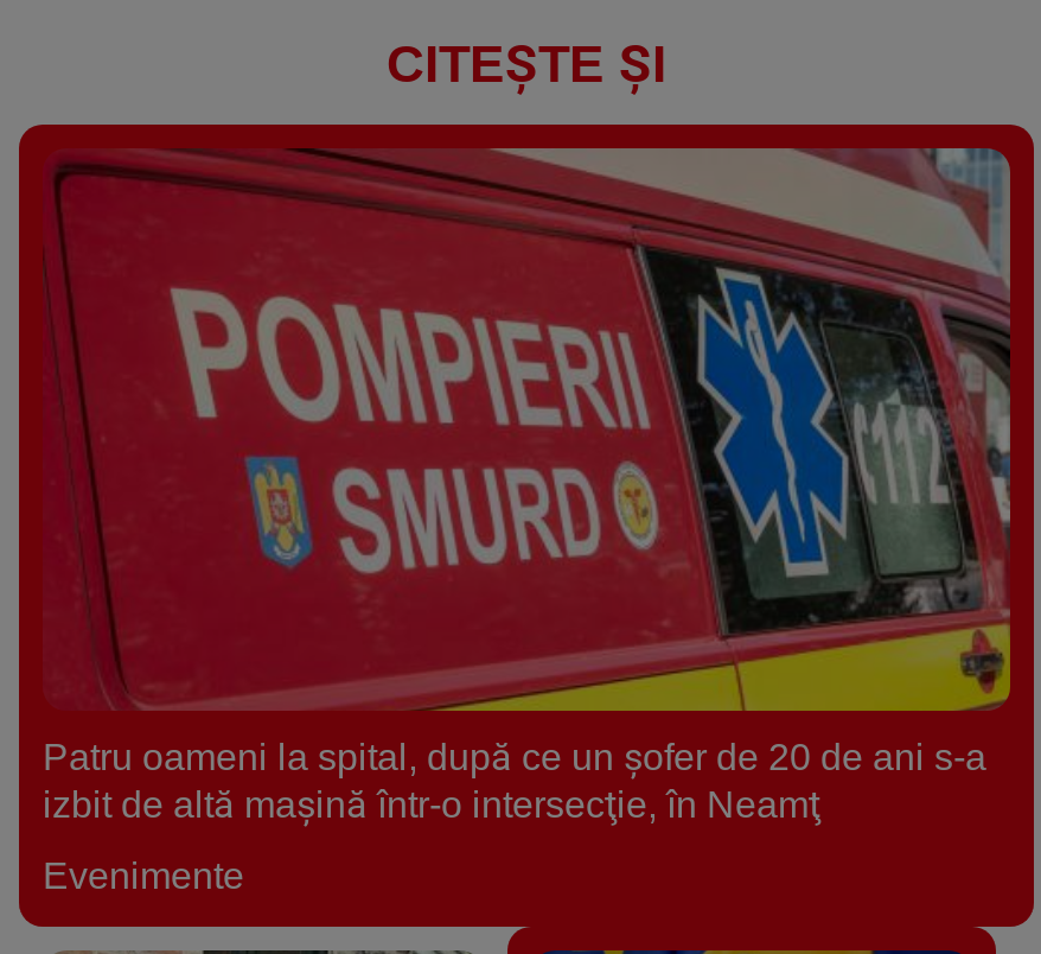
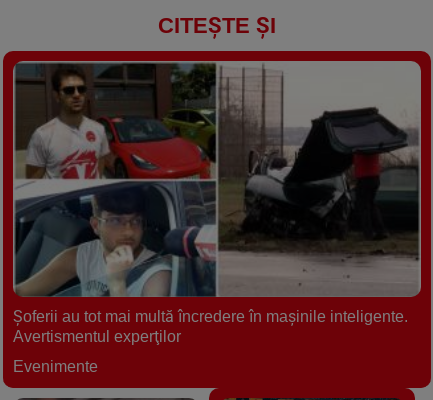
[43,147,1013,824] [image] | Patru oameni la spital, după ce un şofer de 20 de ani s-a | izbit de altă maşină într-o intersecţie, în Neamţ -> [12,60,422,345] [image] | Șoferii au tot mai multă încredere în mașinile inteligente. | Avertismentul experţilor

